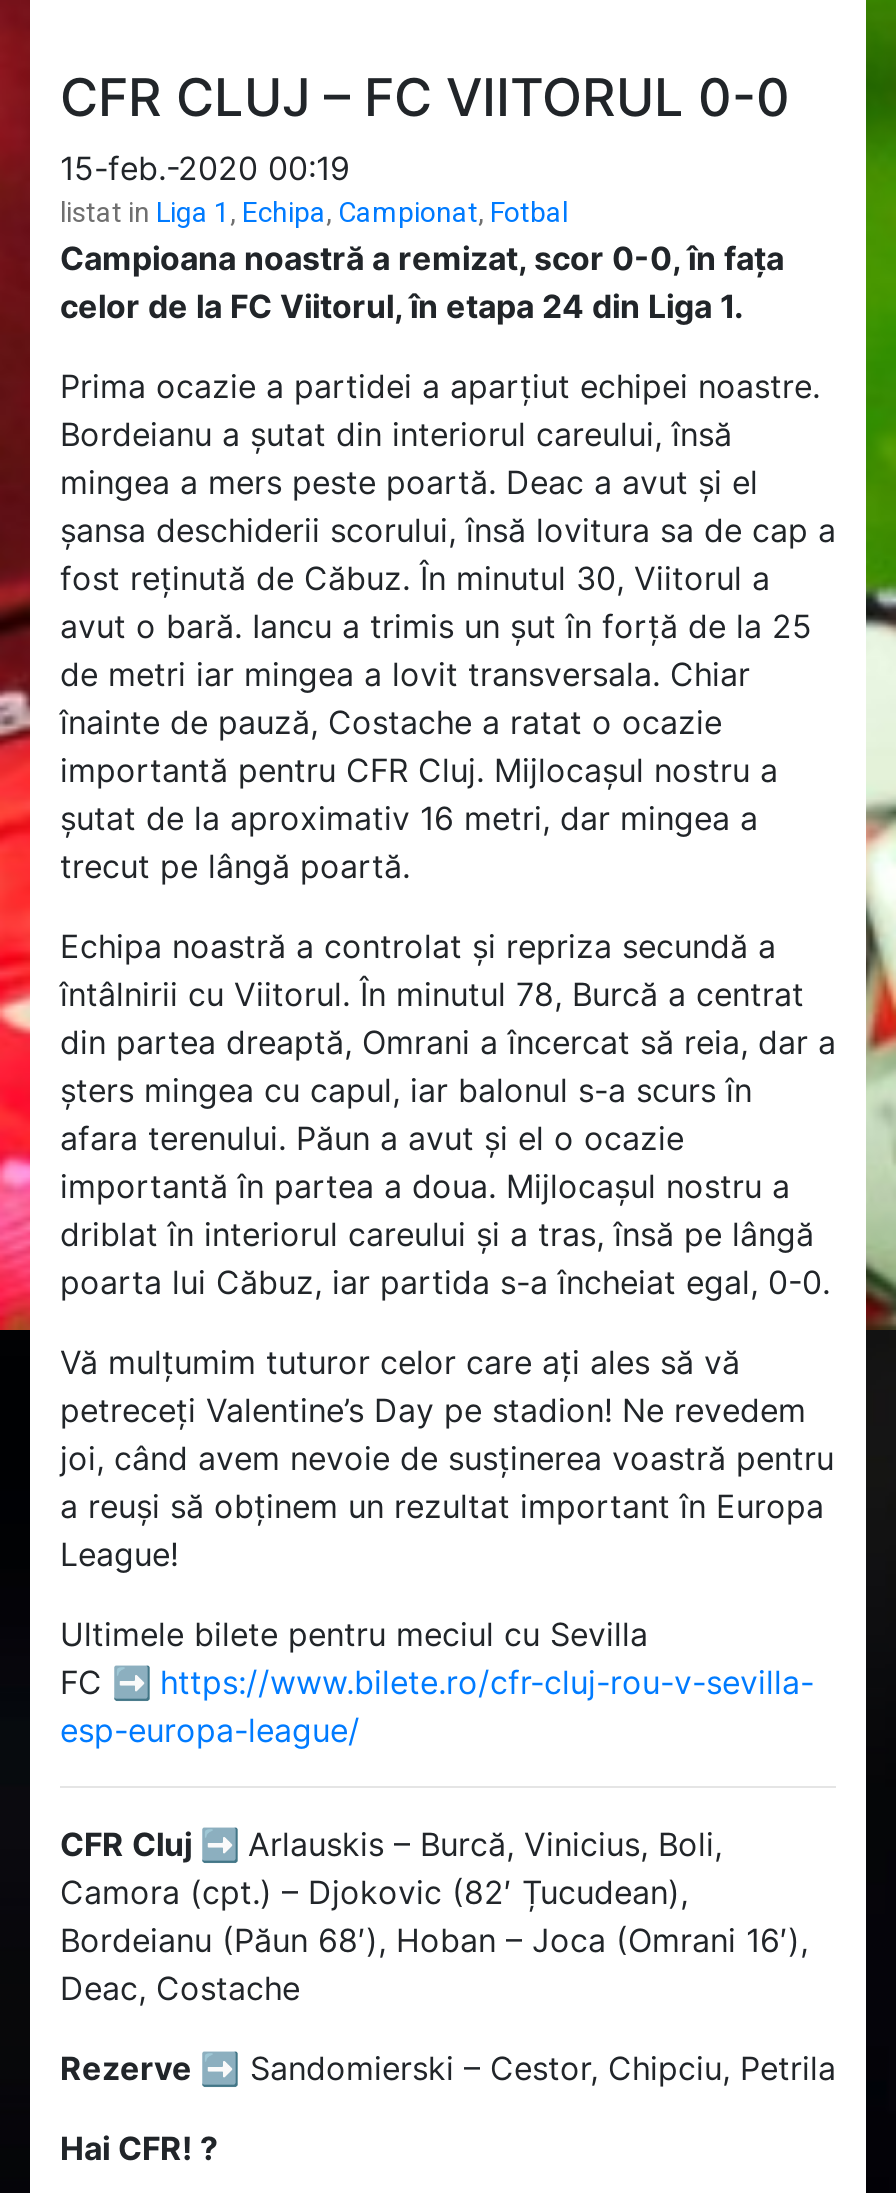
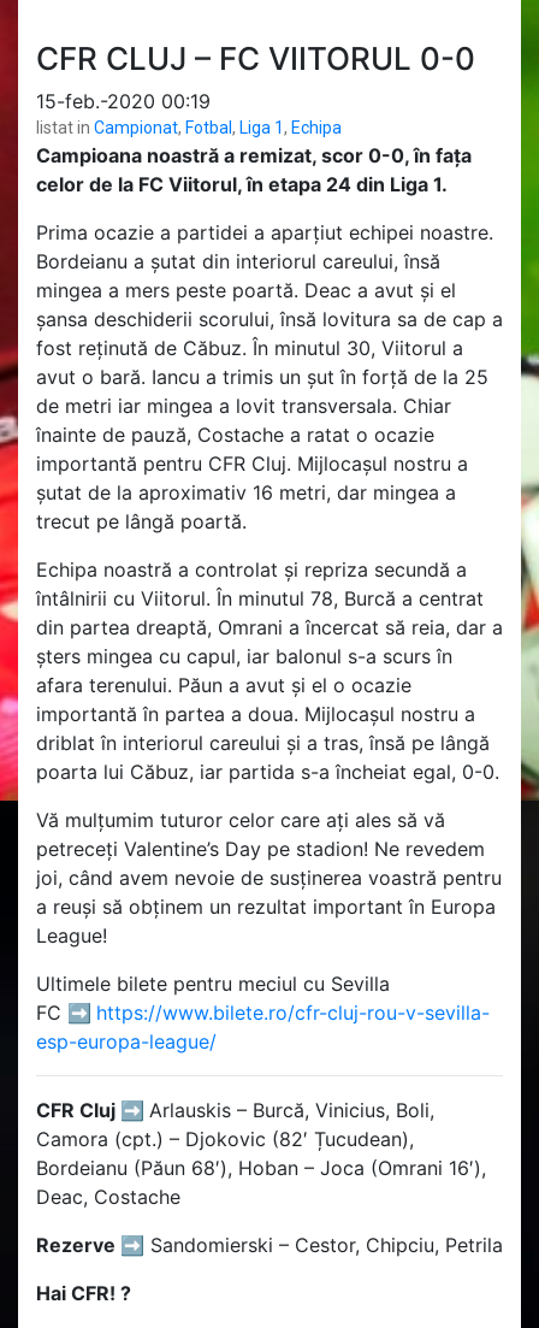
[60,196,568,228] listat in Liga 1, Echipa, Campionat, Fotbal -> [36,118,342,137] listat in Campionat, Fotbal, Liga 1, Echipa

